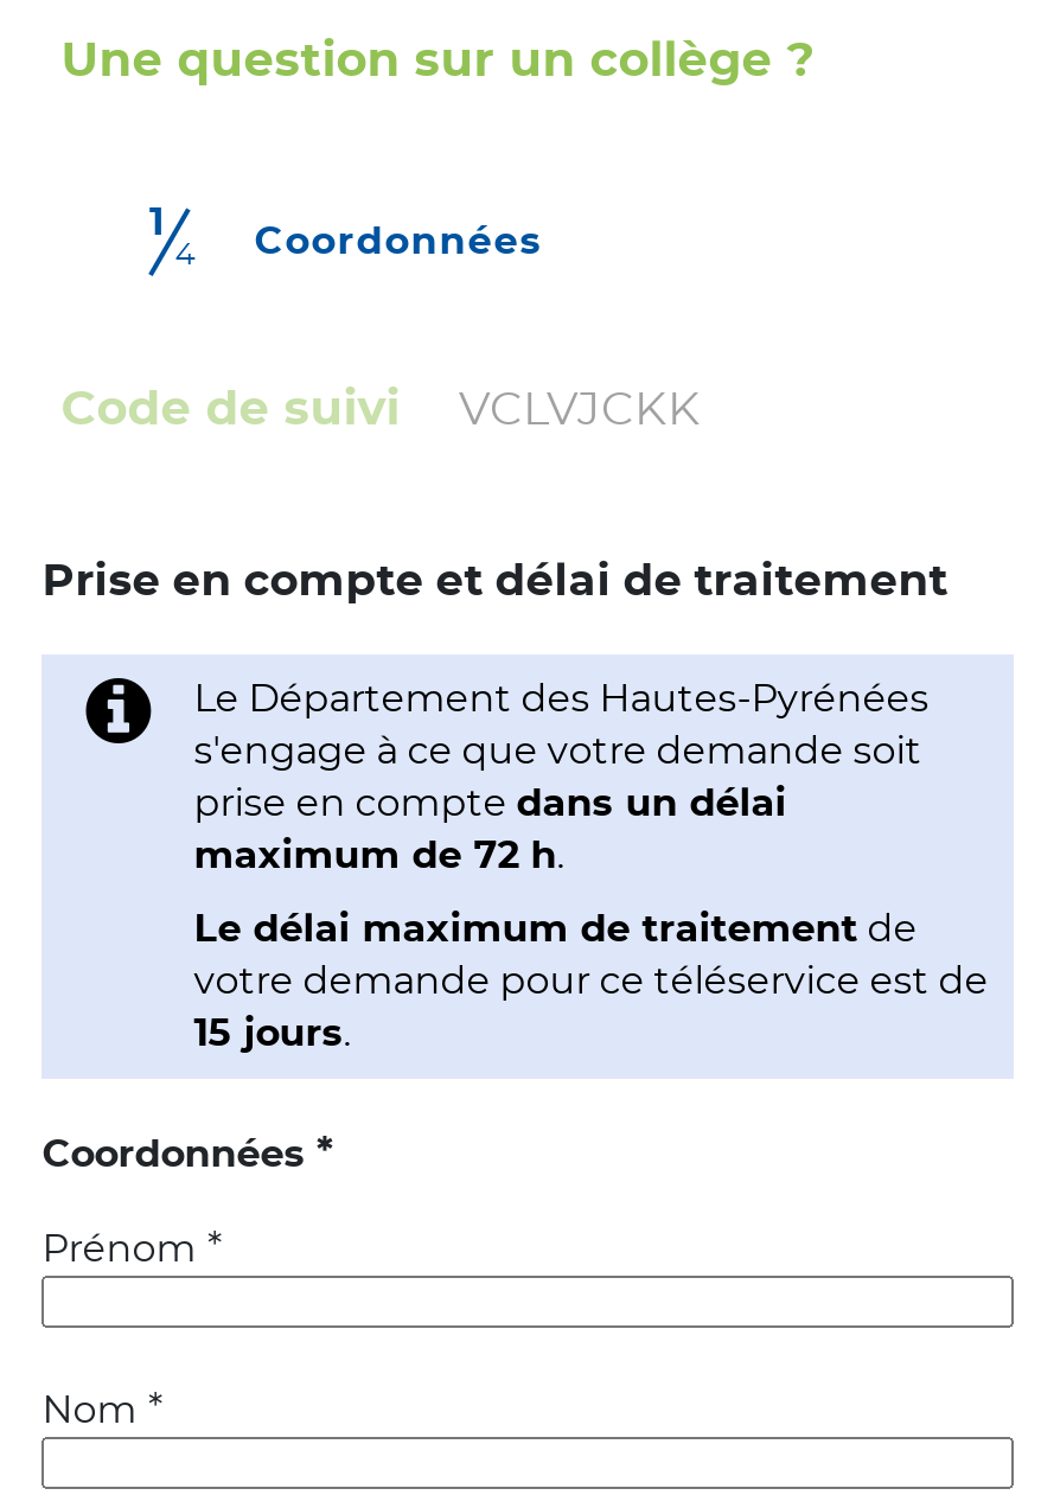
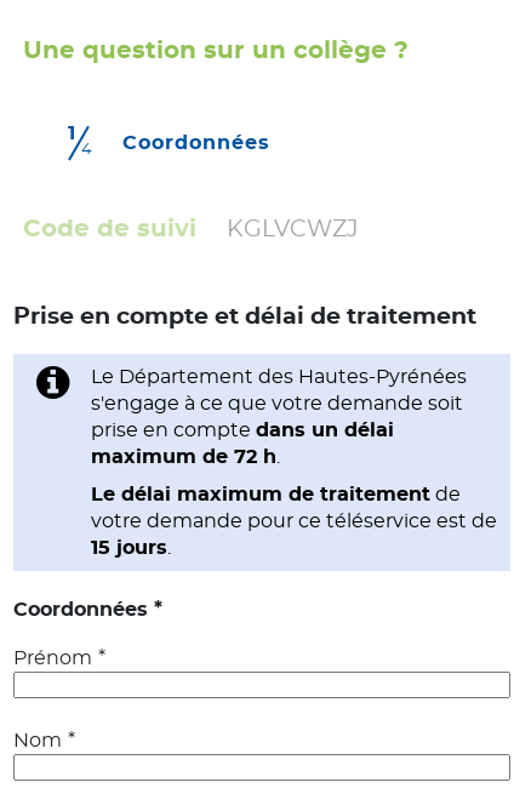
[459,389,700,434] VCLVJCKK -> [227,218,359,241] KGLVCWZJ

